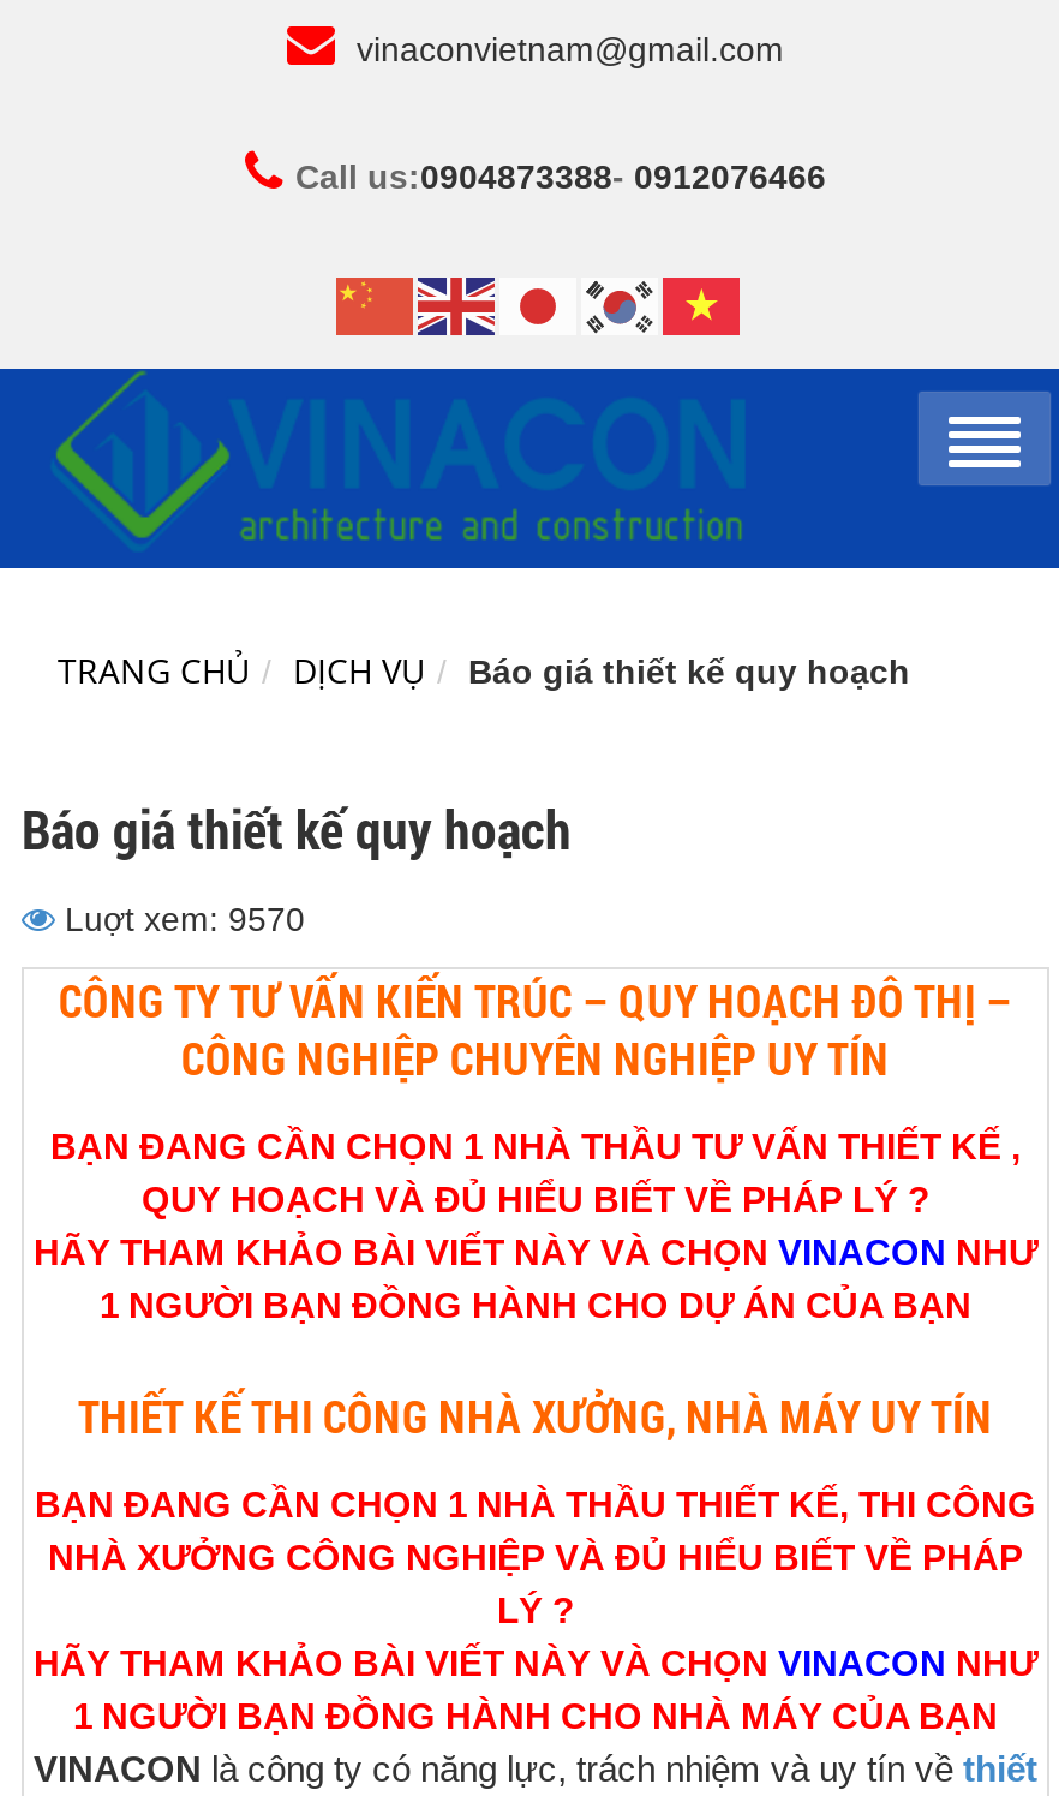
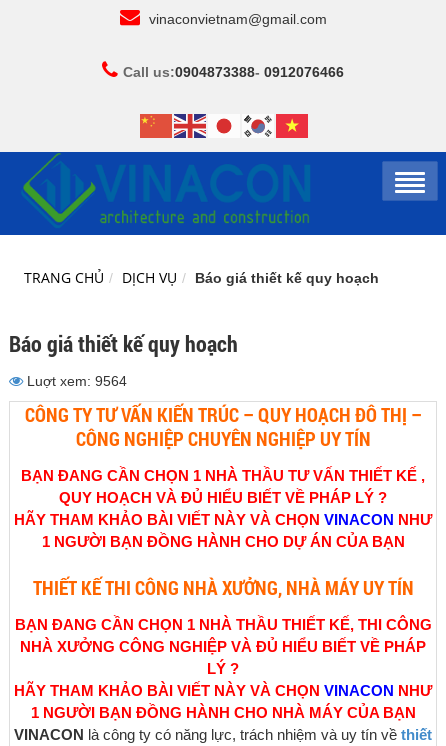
[55,900,305,938] Luợt xem: 9570 -> [23,373,127,389] Luợt xem: 9564

